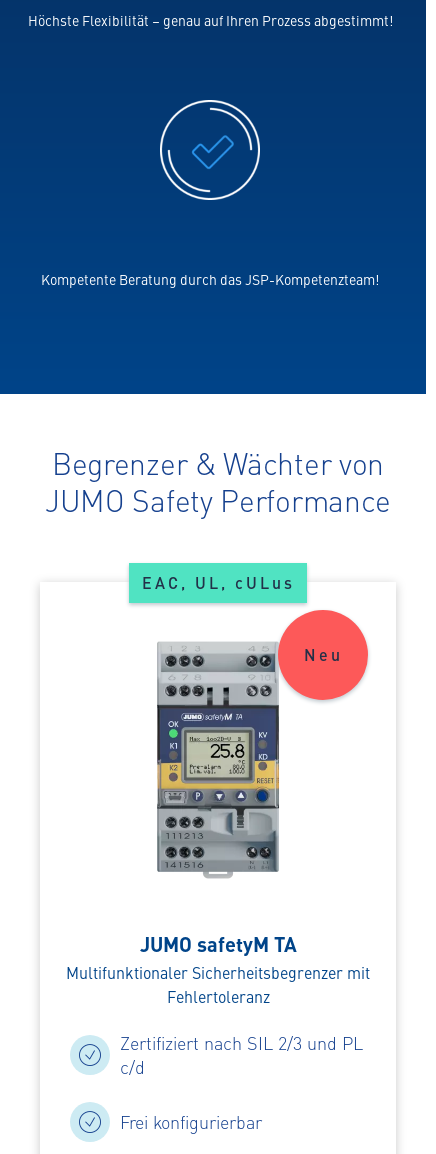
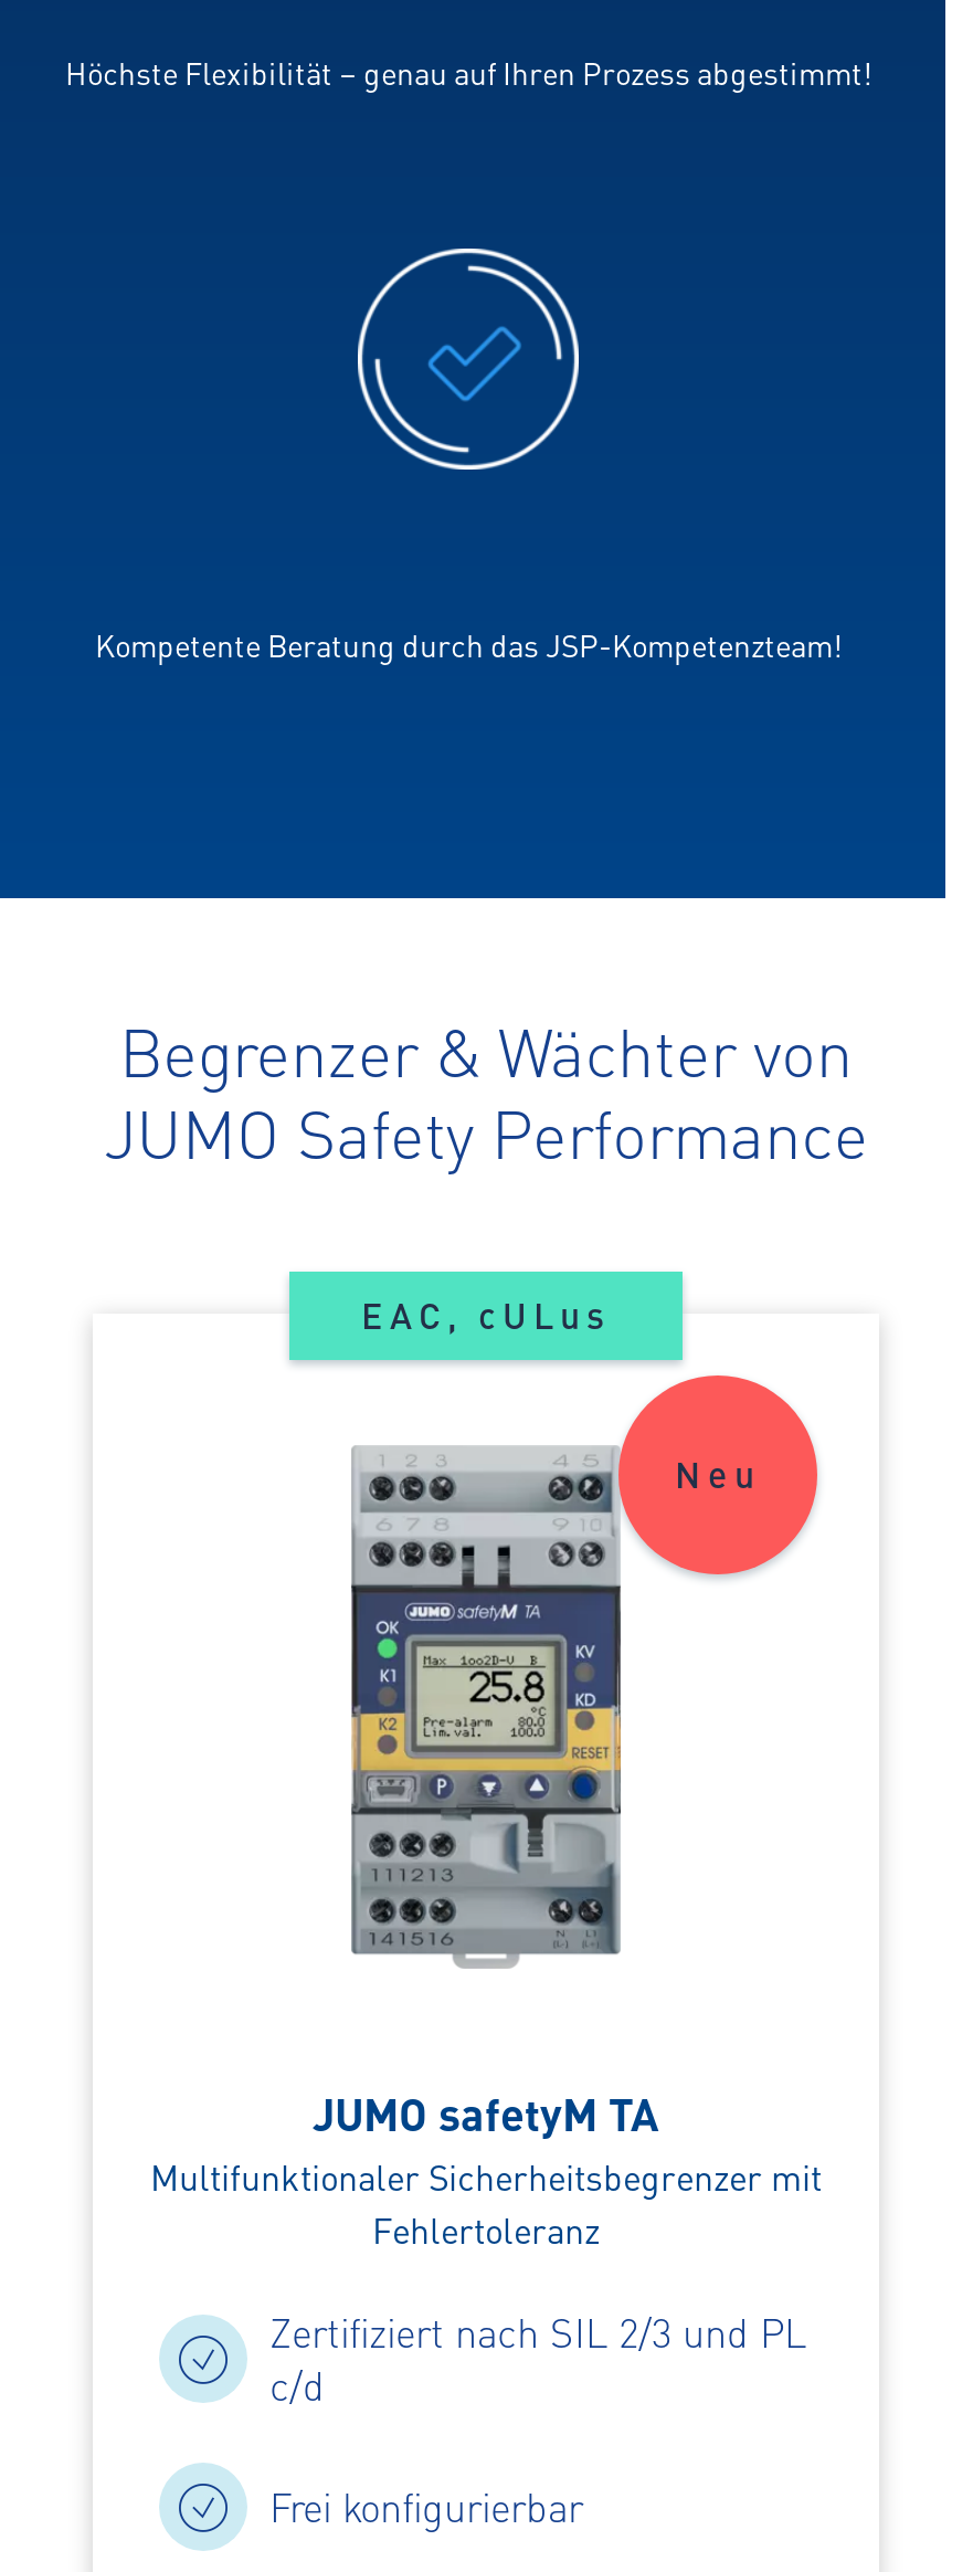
[141,571,294,594] EAC, UL, cULus -> [361,1290,611,1341] EAC, cULus

